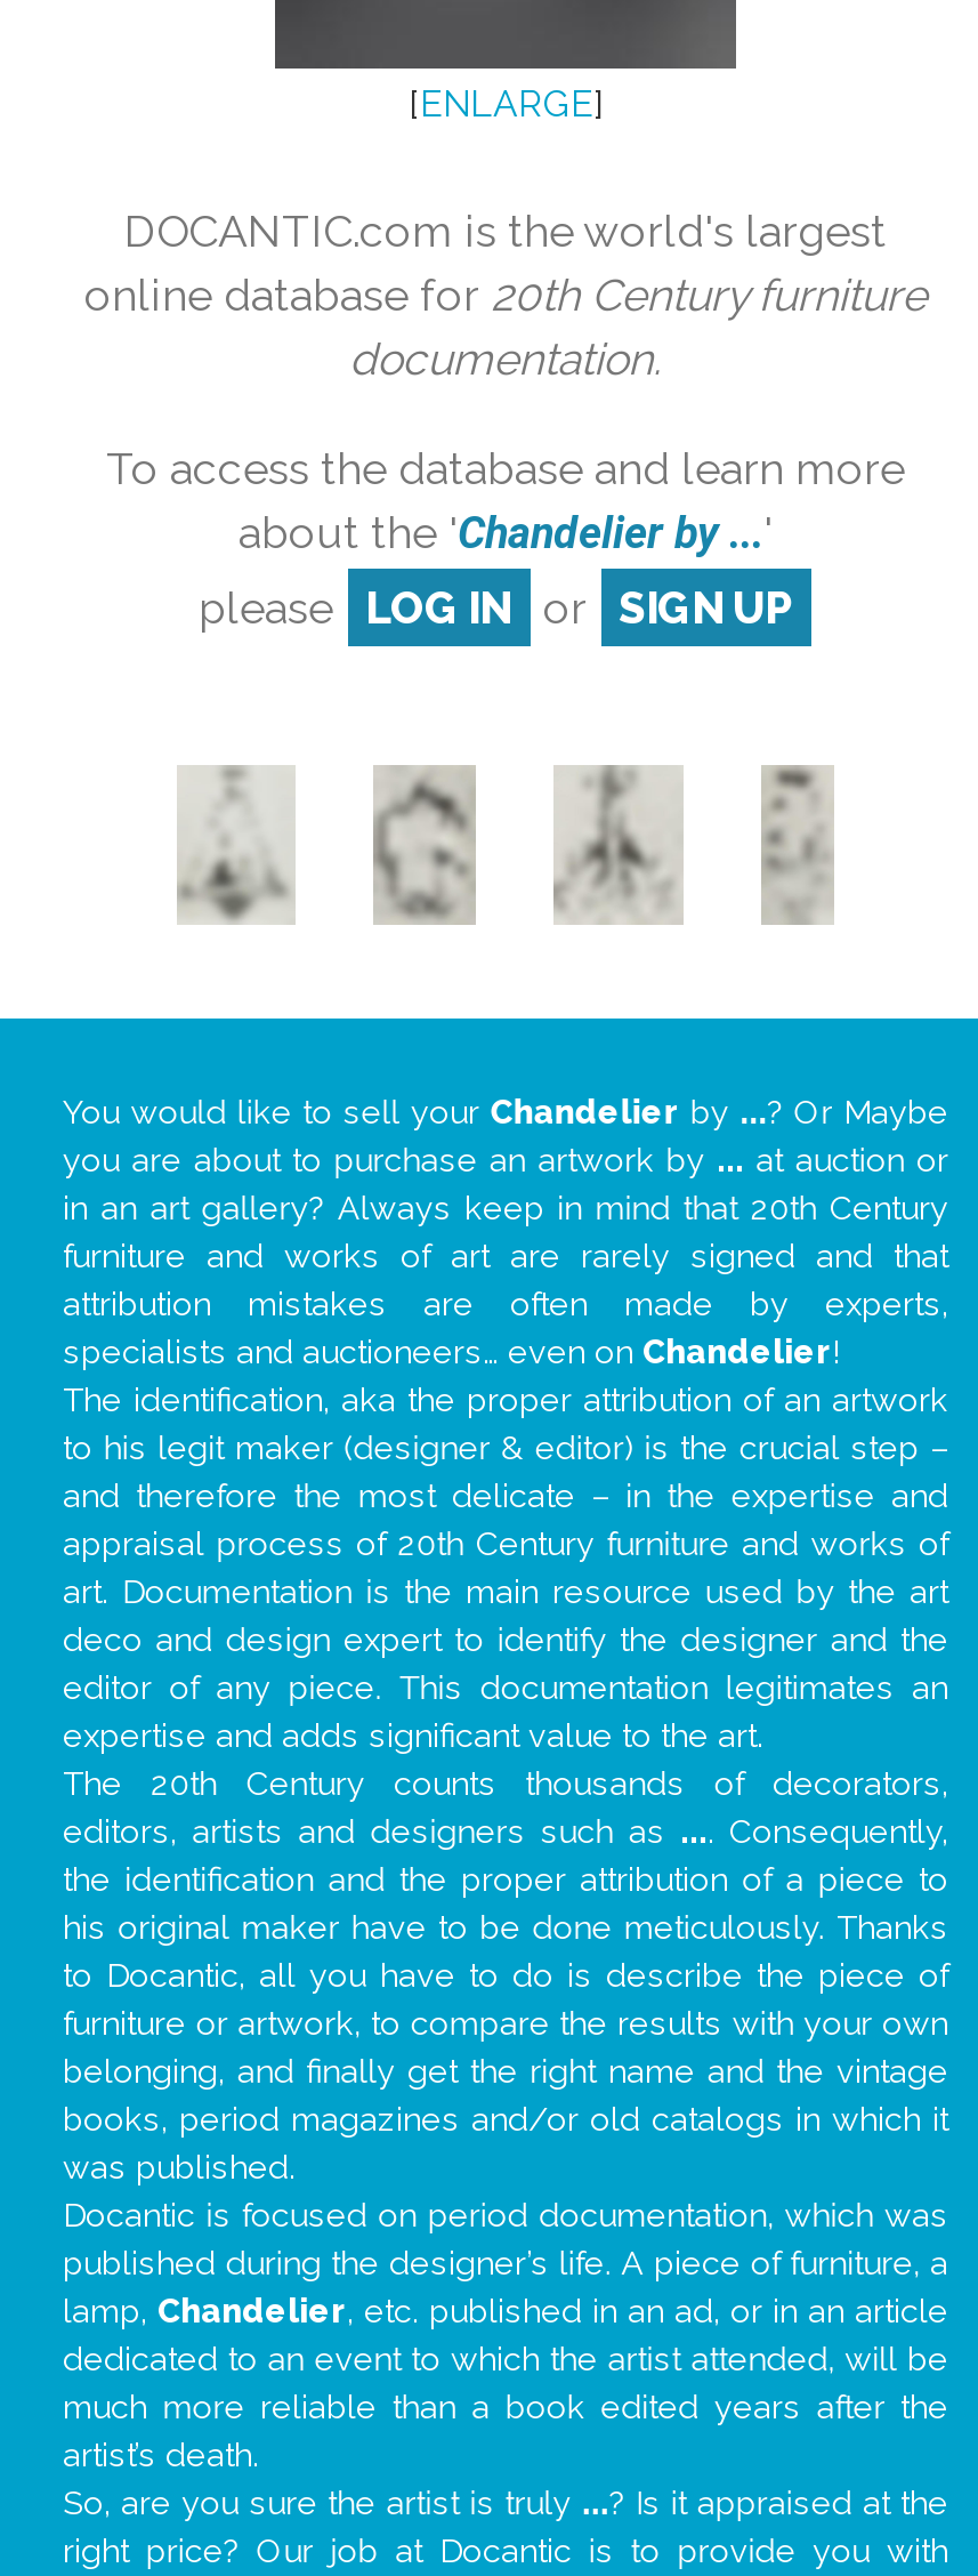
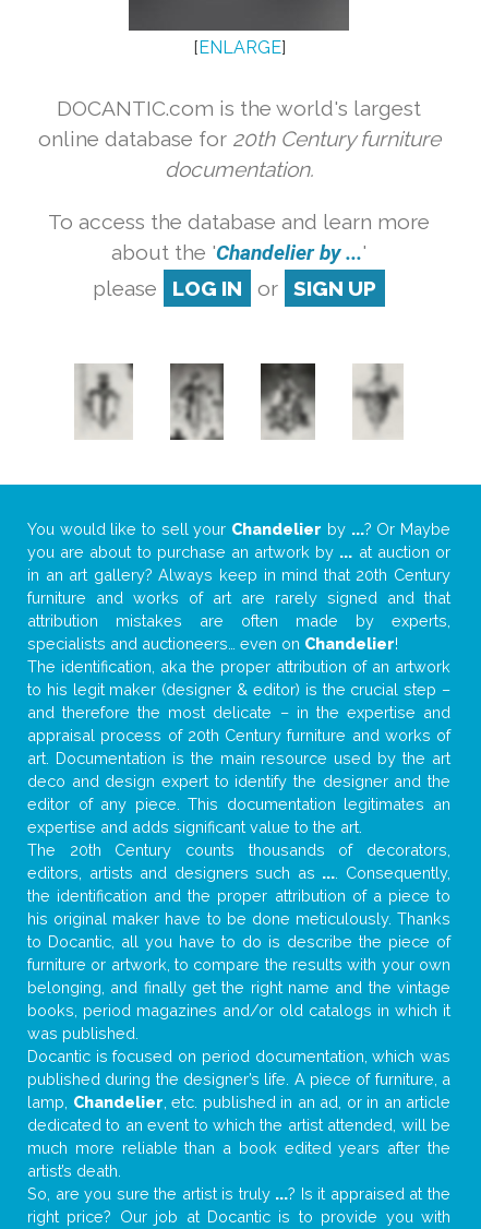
[163,767,296,925] [image] -> [74,363,137,439] [image]
[362,765,471,925] [image] -> [169,362,224,441] [image]
[551,765,684,925] [image] -> [260,362,323,439] [image]
[745,767,848,923] [image] -> [352,363,404,439] [image]

